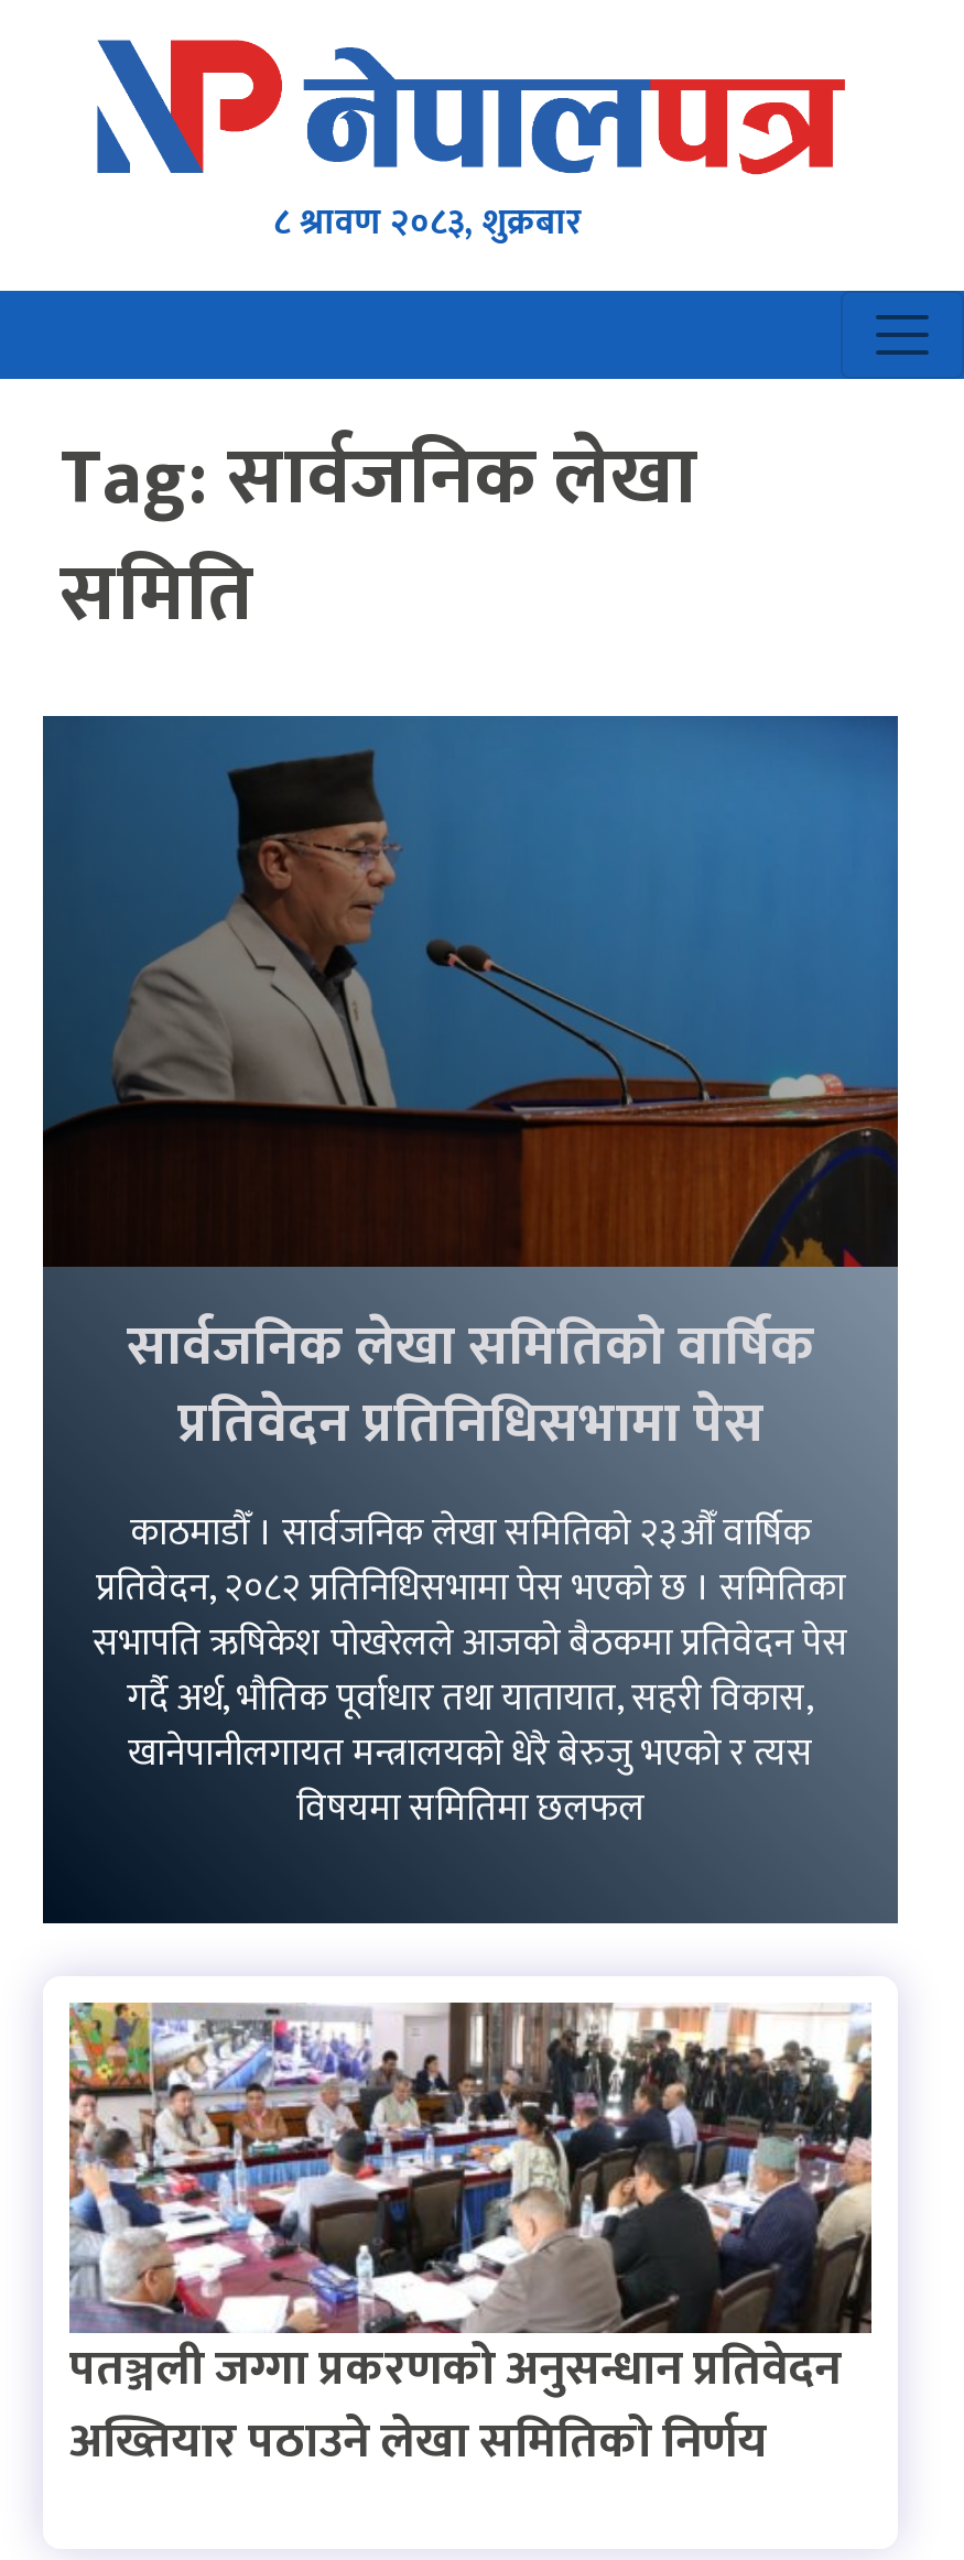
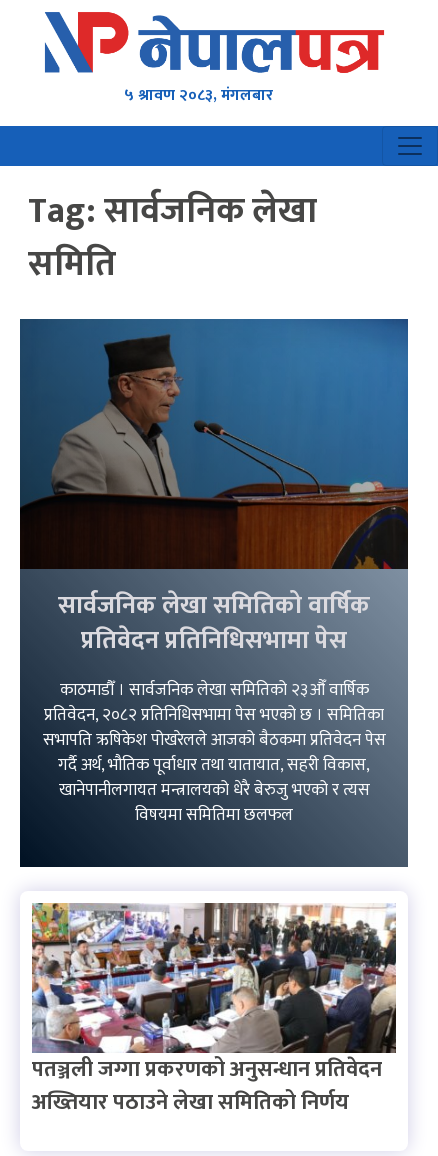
[273,195,581,254] ८ श्रावण २०८३, शुक्रबार -> [124,82,273,109] ५ श्रावण २०८३, मंगलबार

